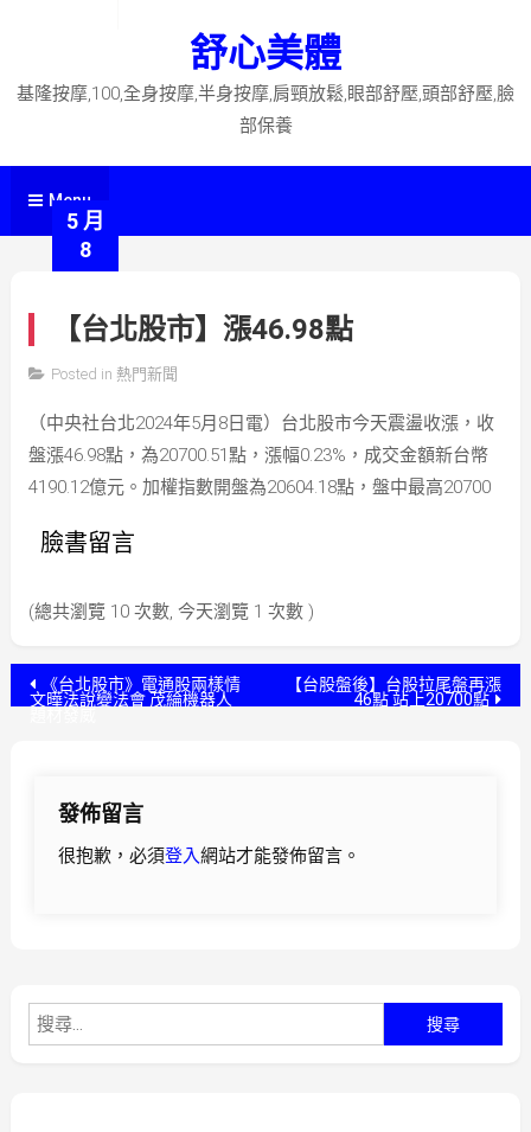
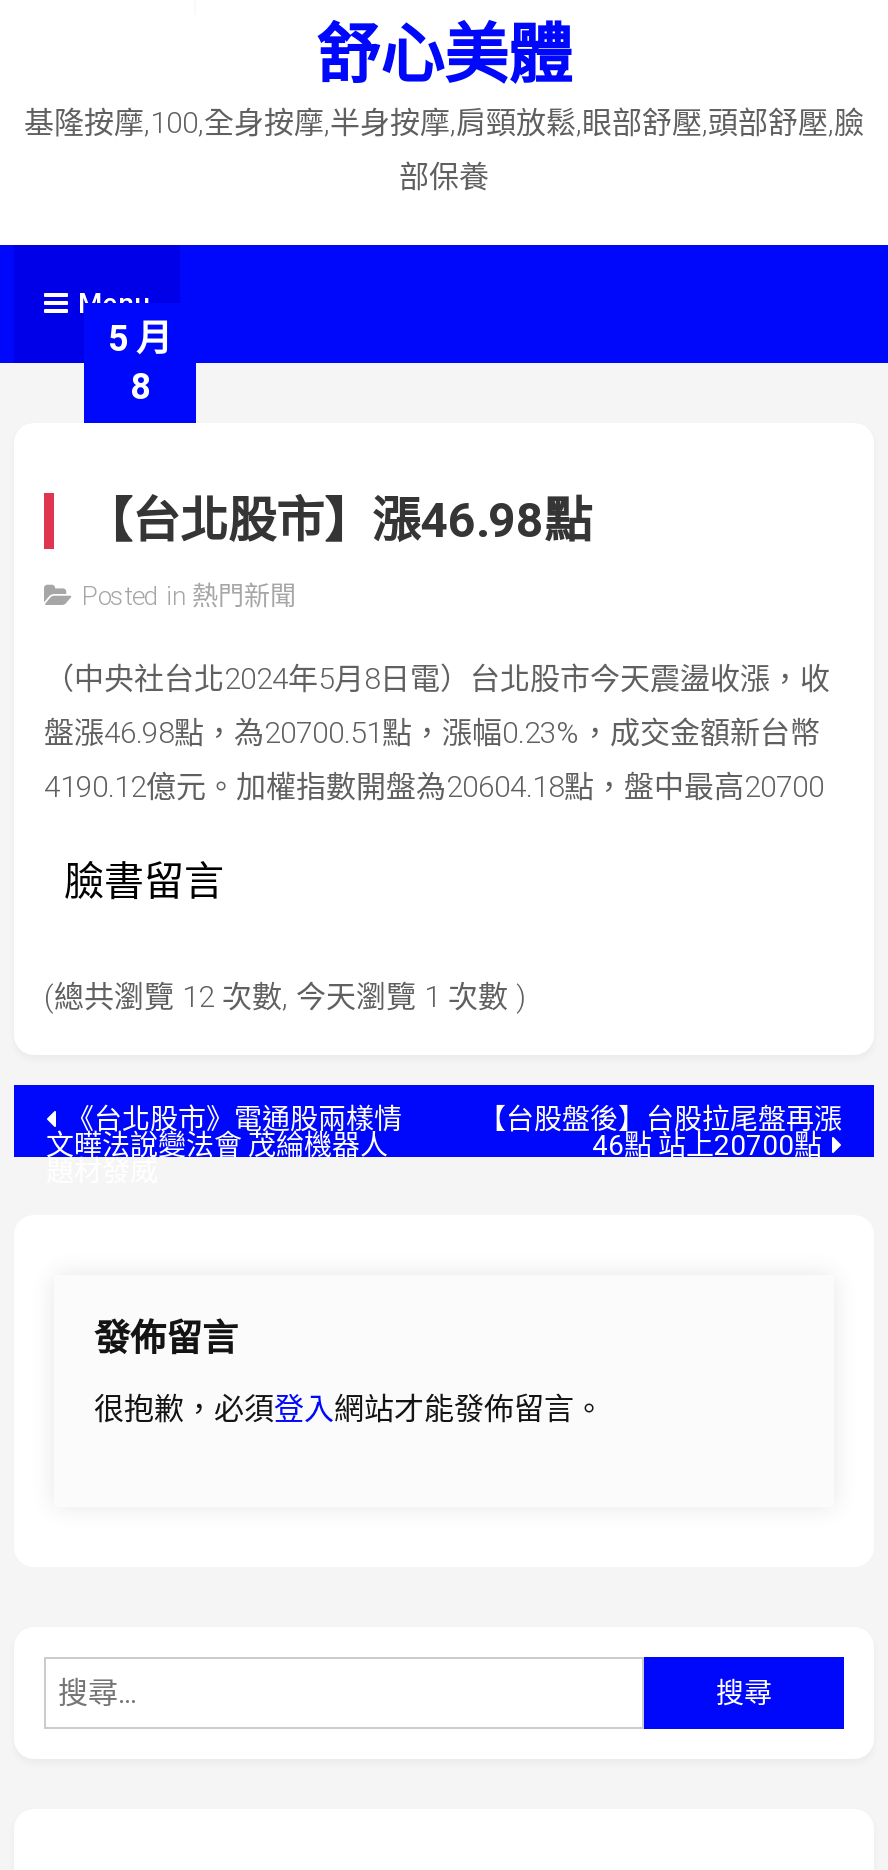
[28,601,314,622] (總共瀏覽 10 次數, 今天瀏覽 1 次數 ) -> [44,979,526,1015] (總共瀏覽 12 次數, 今天瀏覽 1 次數 )

